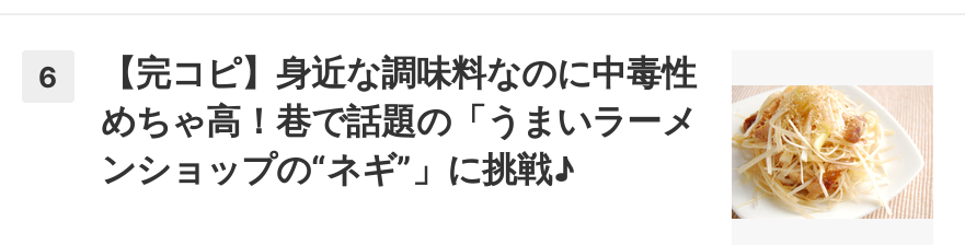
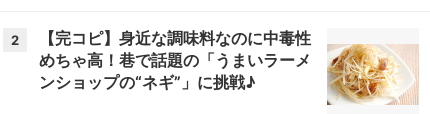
[38,50,697,94] 6 【完コピ】身近な調味料なのに中毒性 -> [11,28,311,48] 2 【完コピ】身近な調味料なのに中毒性

